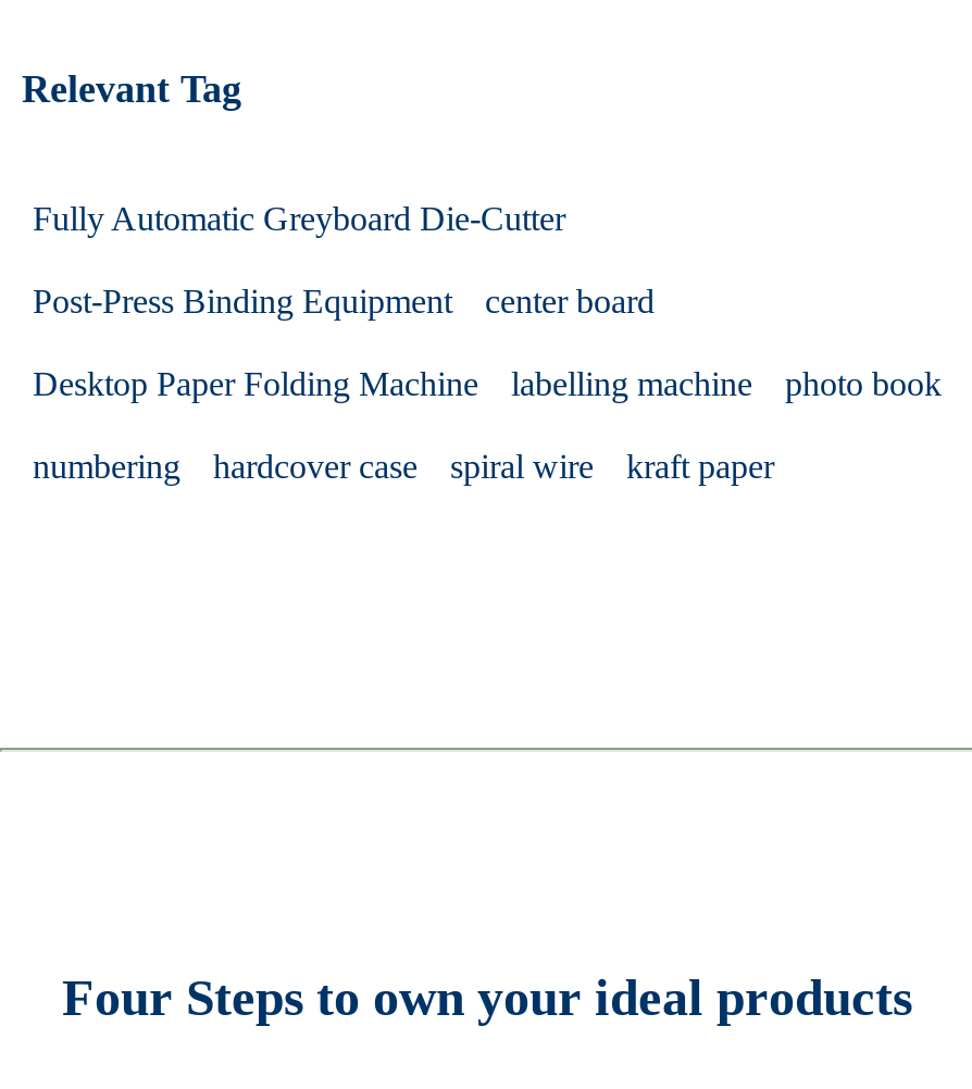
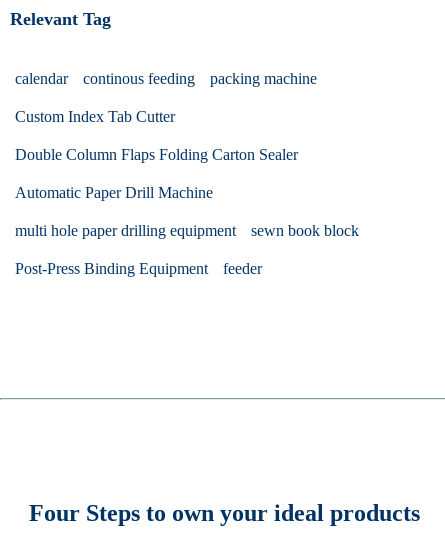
[33,200,565,237] Fully Automatic Greyboard Die-Cutter -> [15,70,359,239] calendar | continous feeding | packing machine | Custom Index Tab Cutter | Double Column Flaps Folding Carton Sealer | Automatic Paper Drill Machine | multi hole paper drilling equipment | sewn book block
[33,283,942,485] center board | Desktop Paper Folding Machine | labelling machine | photo book | numbering | hardcover case | spiral wire | kraft paper -> [223,260,262,277] feeder
moved [33,283,452,320] -> [15,260,208,277]: Post-Press Binding Equipment

